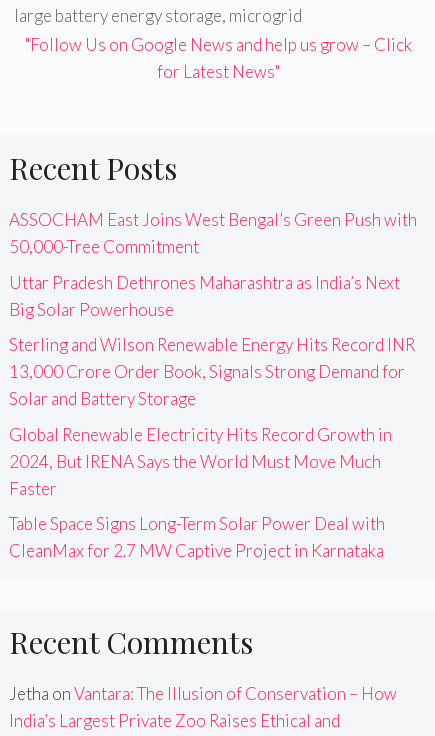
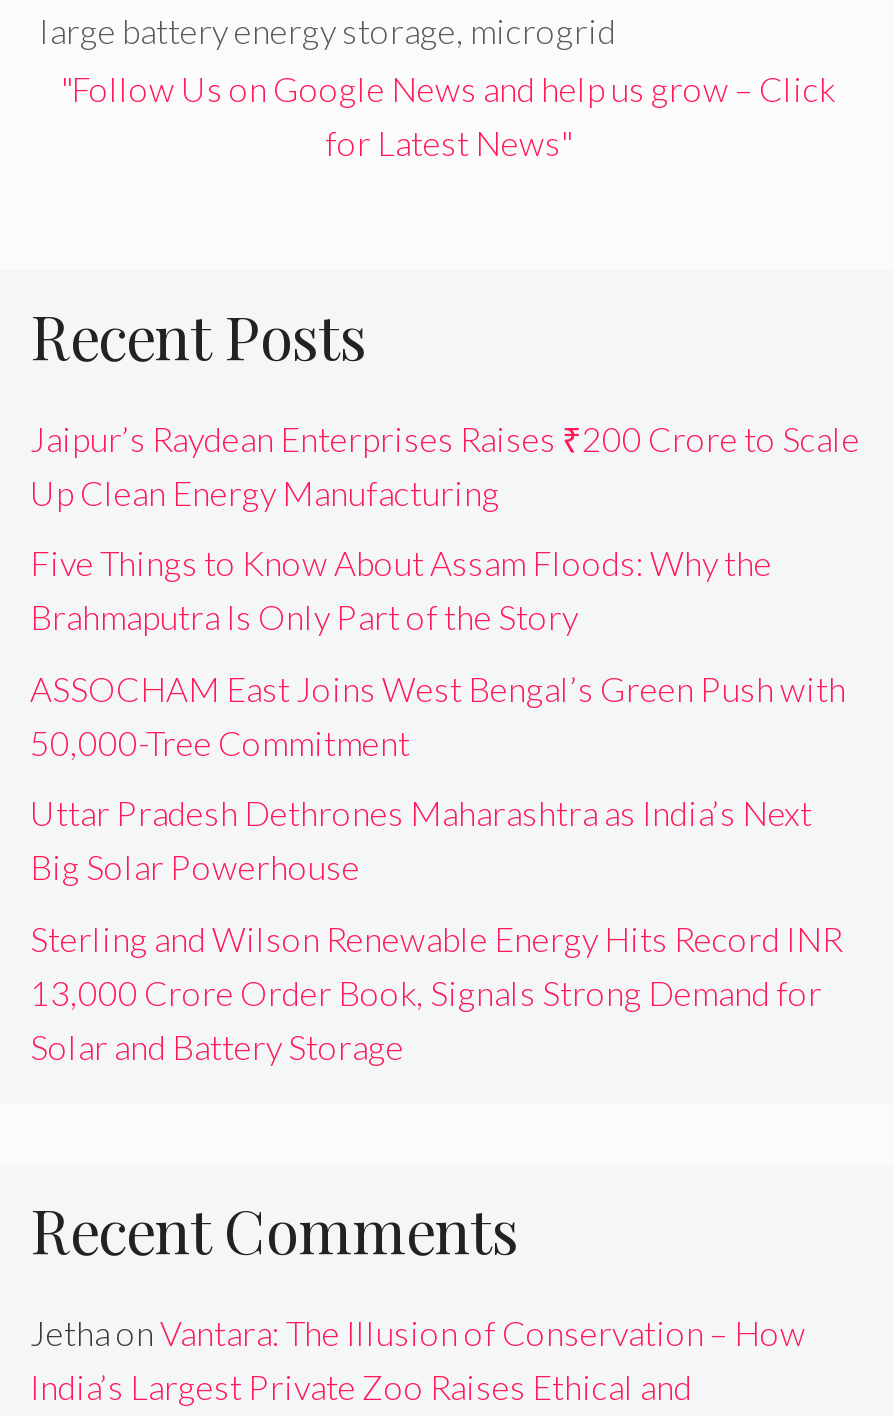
none -> [30,417,860,638] Jaipur’s Raydean Enterprises Raises ₹200 Crore to Scale | Up Clean Energy Manufacturing | Five Things to Know About Assam Floods: Why the | Brahmaputra Is Only Part of the Story
moved [9,209,417,409] -> [30,667,846,1067]: ASSOCHAM East Joins West Bengal’s Green Push with | 50,000-Tree Commitment | Uttar Pradesh Dethrones Maharashtra as India’s Next | Big Solar Powerhouse | Sterling and Wilson Renewable Energy Hits Record INR | 13,000 Crore Order Book, Signals Strong Demand for | Solar and Battery Storage
[9,424,392,561] Global Renewable Electricity Hits Record Growth in | 2024, But IRENA Says the World Must Move Much | Faster | Table Space Signs Long-Term Solar Power Deal with | CleanMax for 2.7 MW Captive Project in Karnataka -> none

